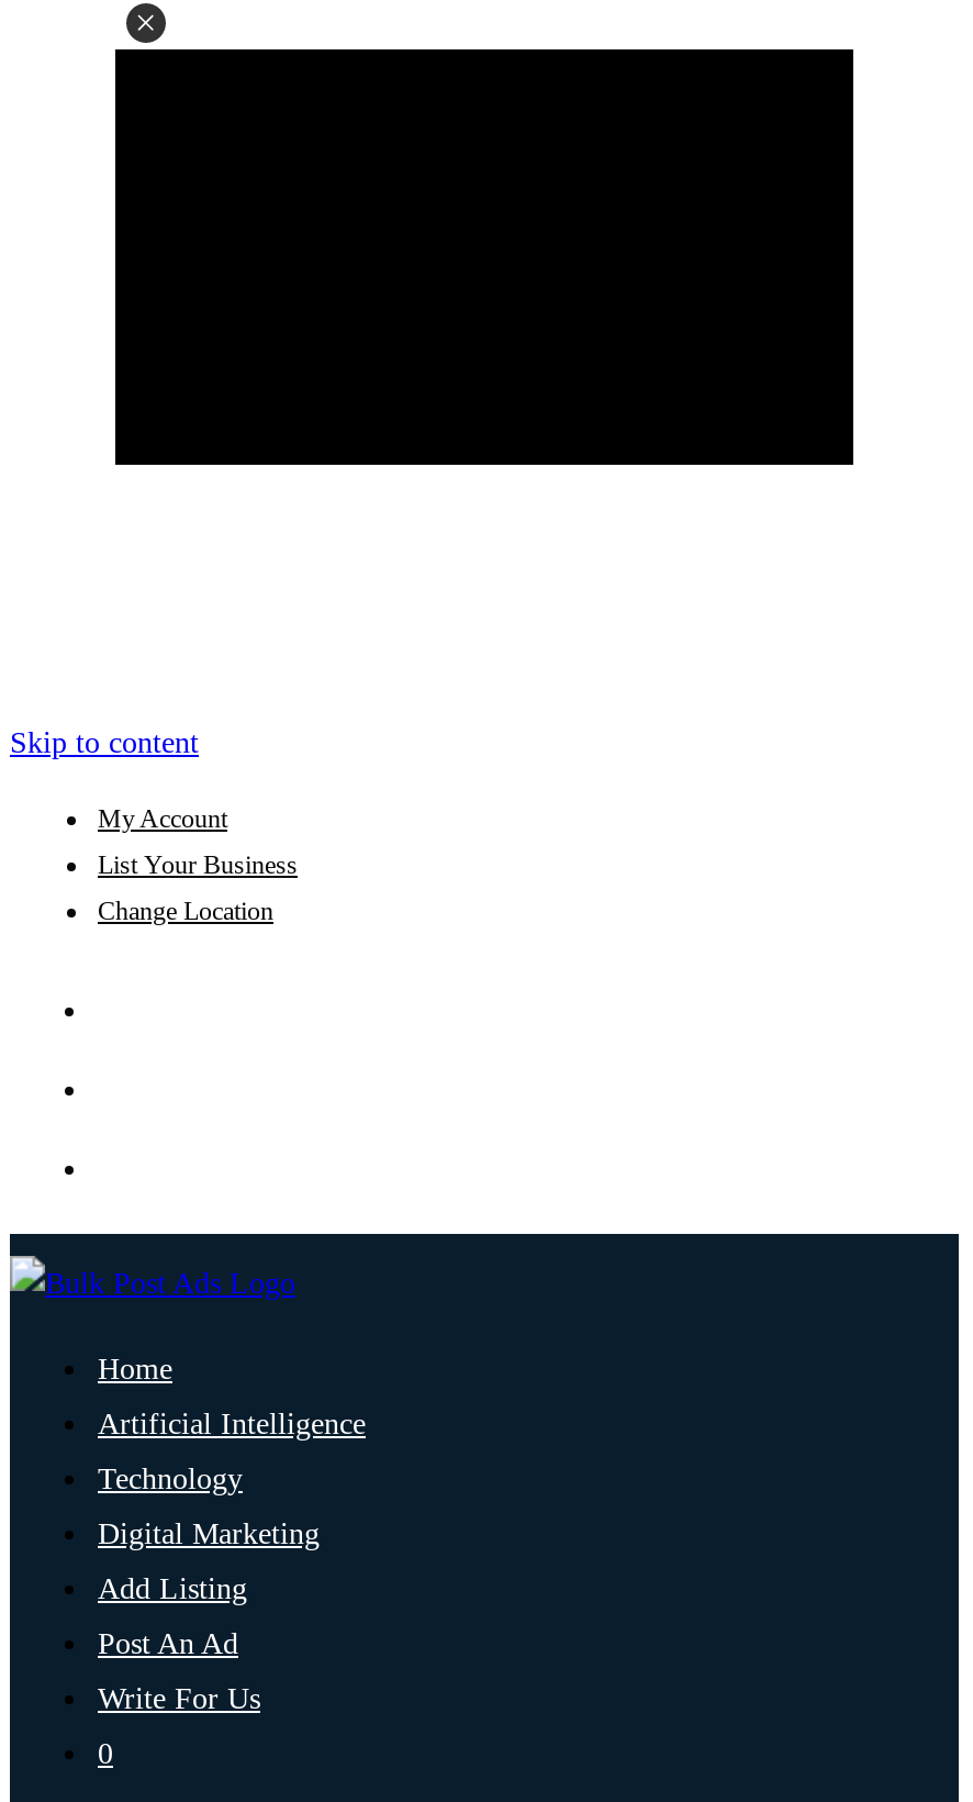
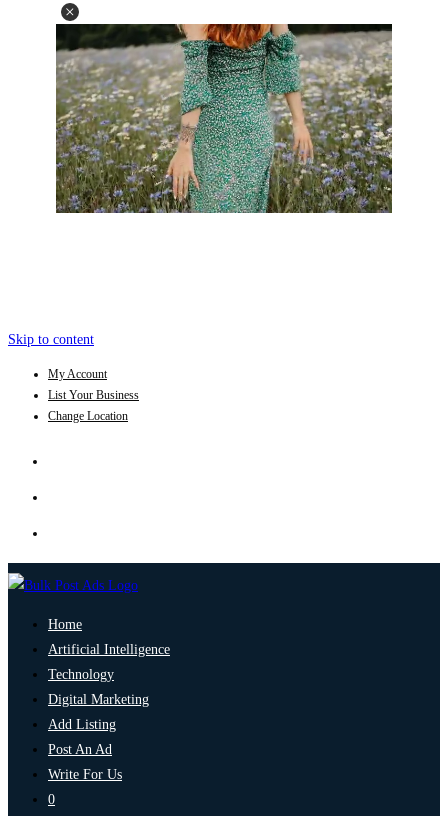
none -> [55,23,393,214] [image]

